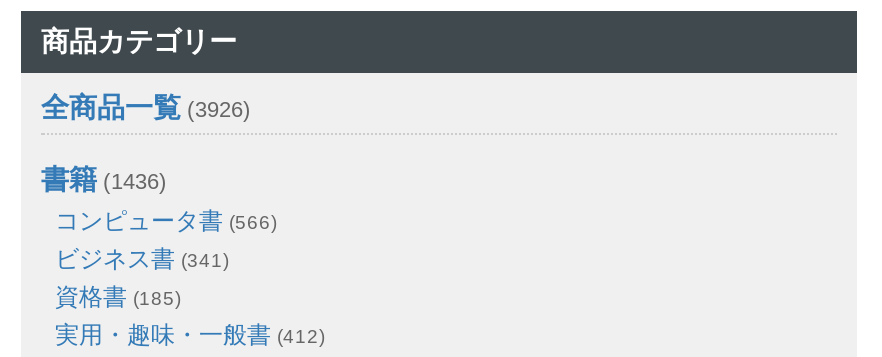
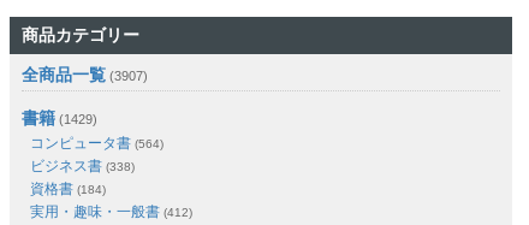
[41,91,251,123] 全商品一覧(3926) -> [22,65,148,84] 全商品一覧(3907)
[41,163,167,195] 書籍(1436) -> [22,109,97,128] 書籍(1429)
[55,207,277,235] コンピュータ書(566) -> [30,135,164,152] コンピュータ書(564)
[55,245,229,273] ビジネス書(341) -> [30,158,135,175] ビジネス書(338)
[55,283,181,311] 資格書(185) -> [30,181,106,198] 資格書(184)

